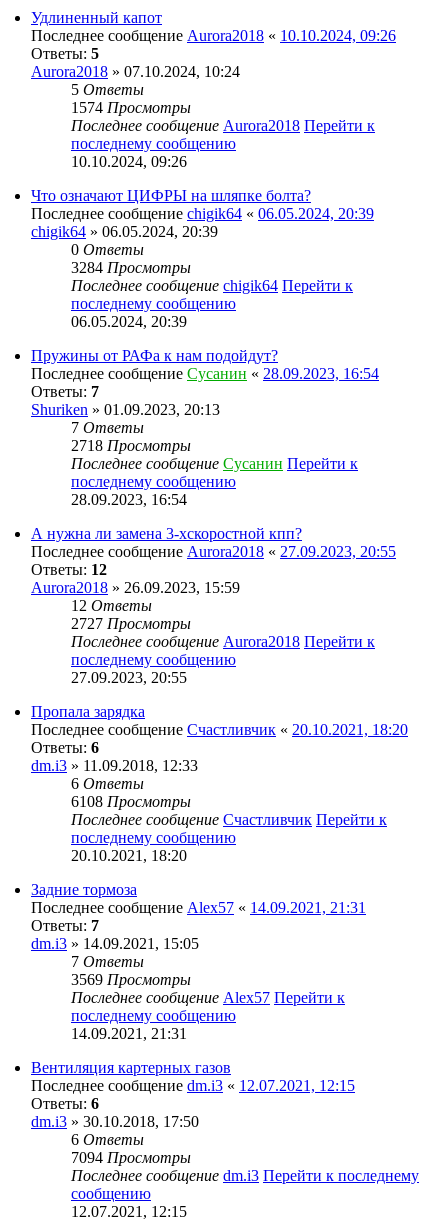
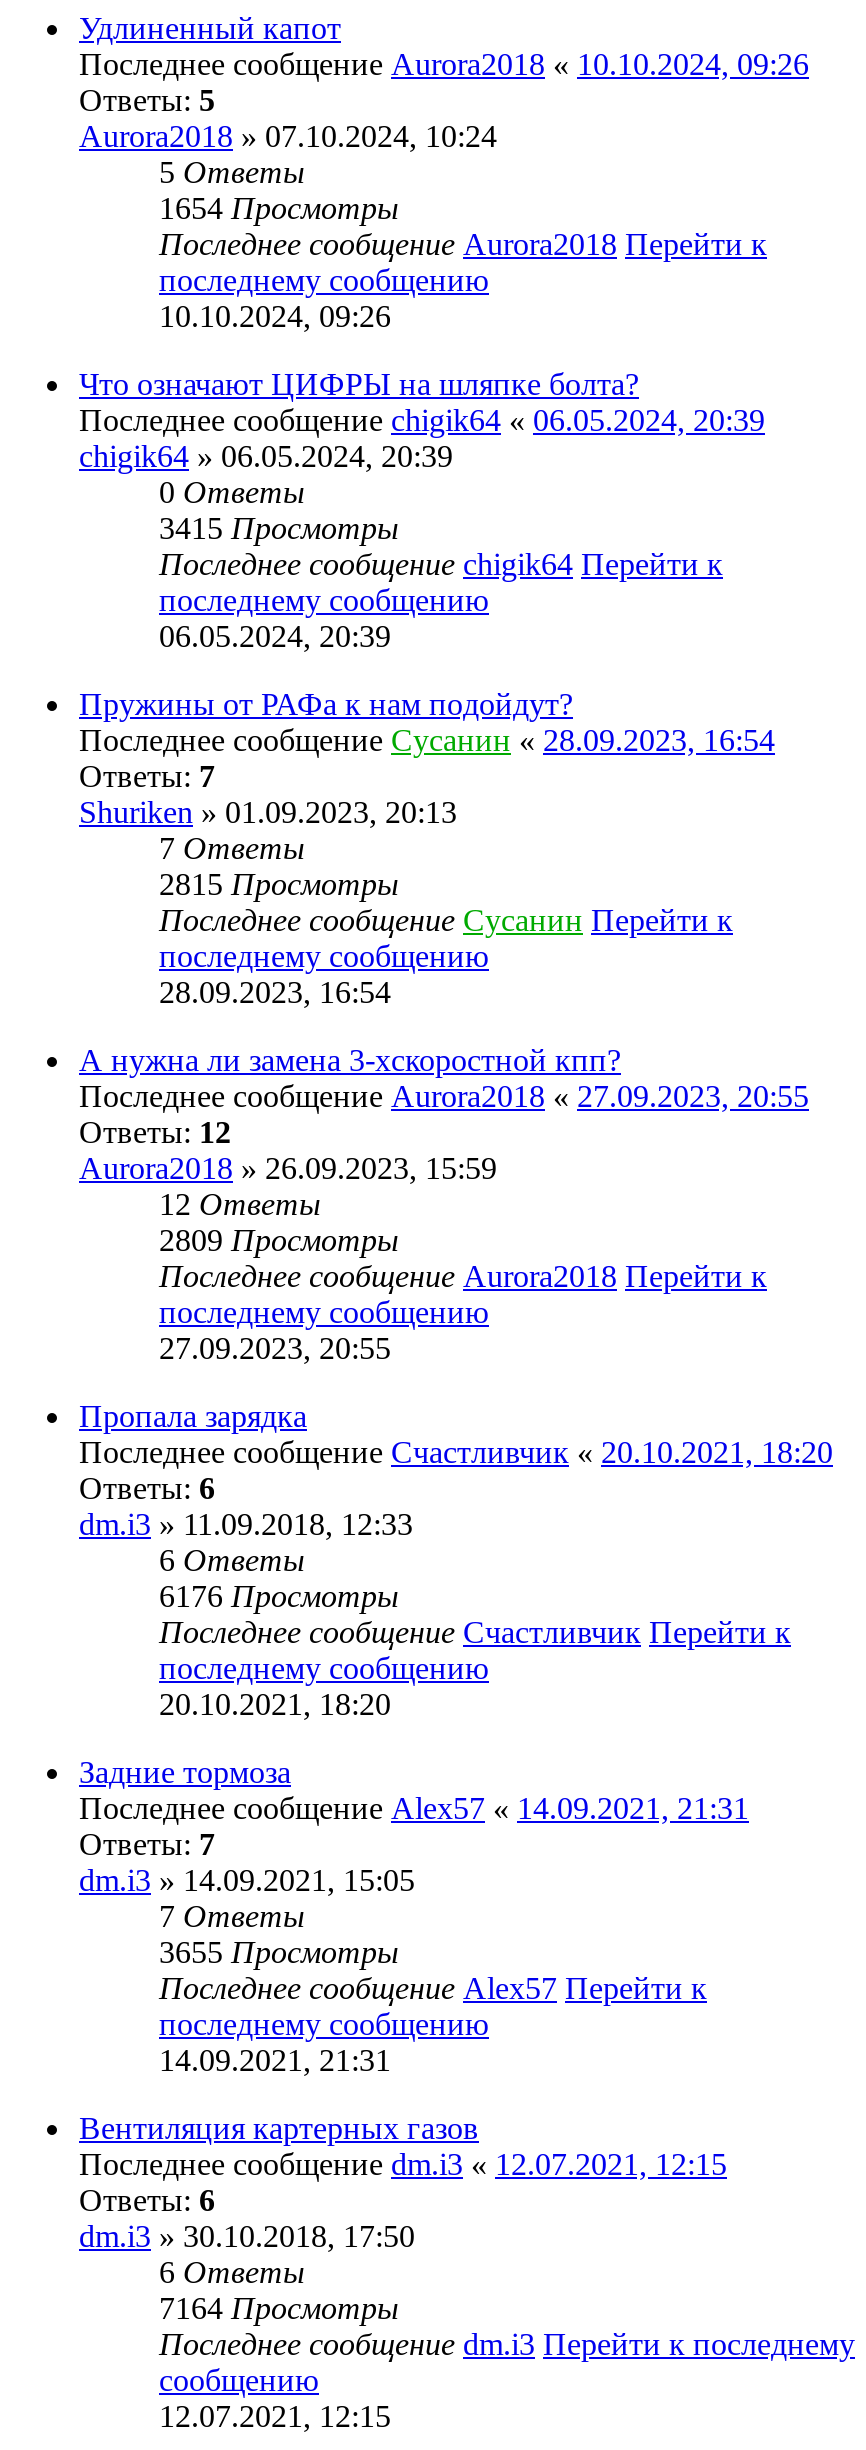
[71,99,191,116] 1574 Просмотры -> [159,191,399,225] 1654 Просмотры
[71,259,191,276] 3284 Просмотры -> [159,511,399,545] 3415 Просмотры
[71,437,191,454] 2718 Просмотры -> [159,867,399,901] 2815 Просмотры
[71,615,191,632] 2727 Просмотры -> [159,1223,399,1257] 2809 Просмотры
[71,793,191,810] 6108 Просмотры -> [159,1579,399,1613] 6176 Просмотры
[71,971,191,988] 3569 Просмотры -> [159,1935,399,1969] 3655 Просмотры
[71,1149,191,1166] 7094 Просмотры -> [159,2291,399,2325] 7164 Просмотры

